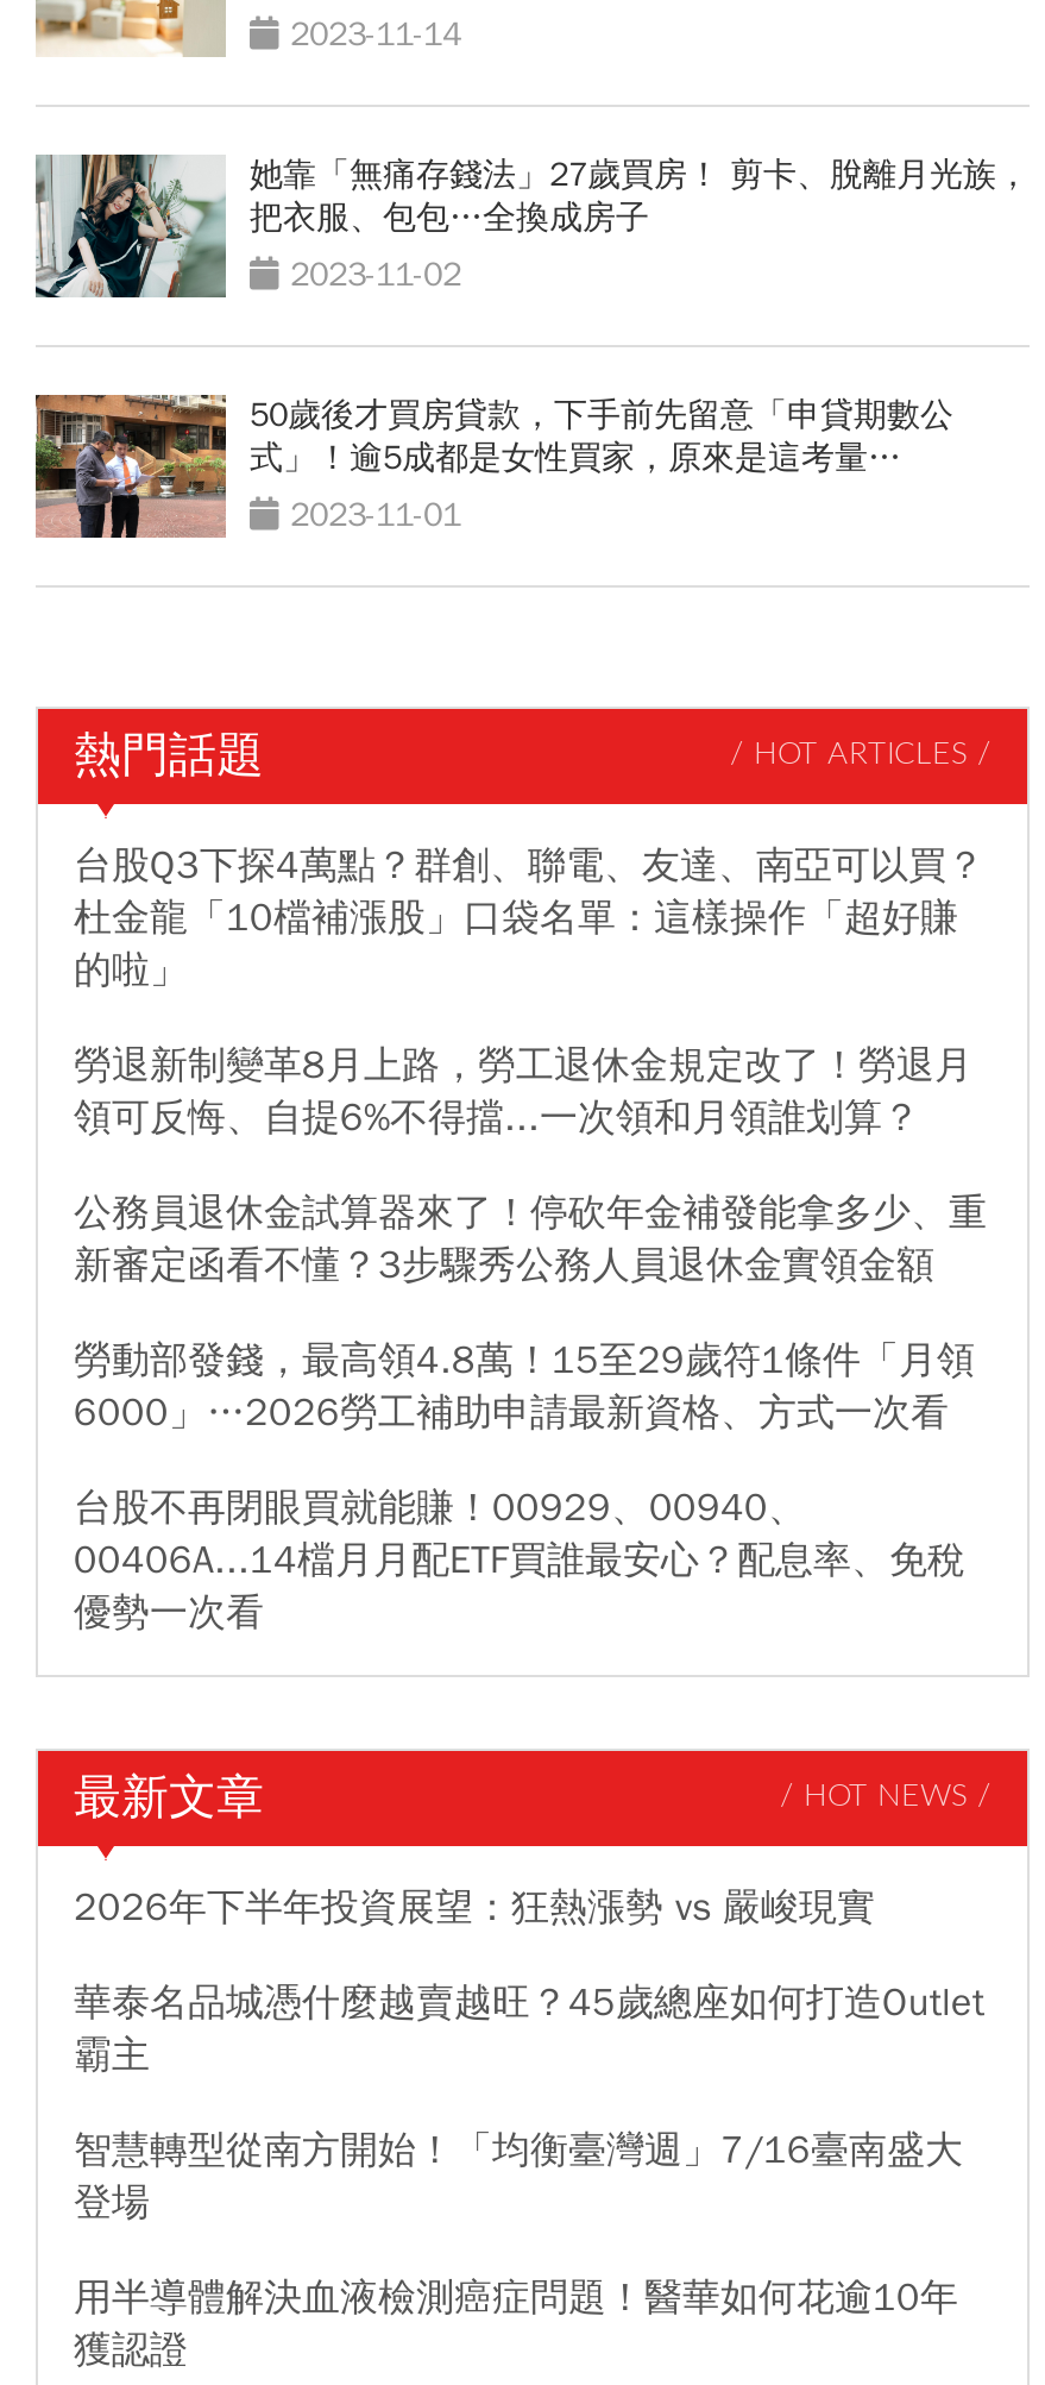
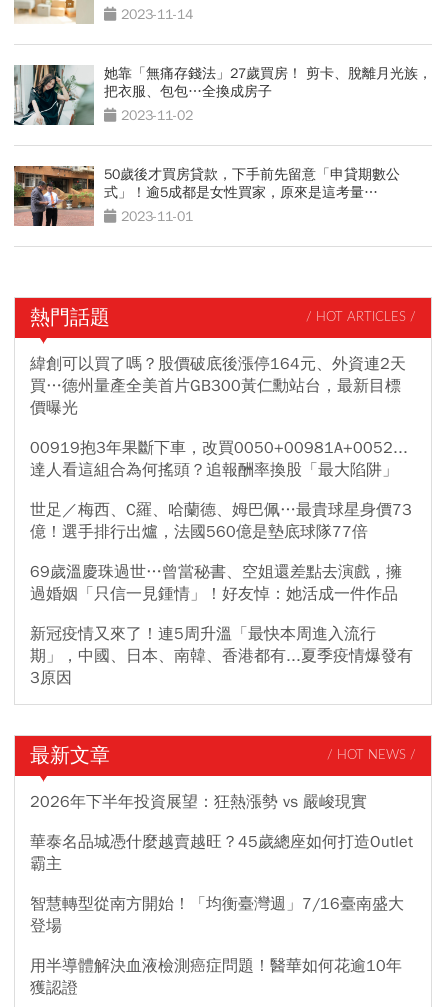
[74,842,984,994] 台股Q3下探4萬點？群創、聯電、友達、南亞可以買？ | 杜金龍「10檔補漲股」口袋名單：這樣操作「超好賺 | 的啦」 -> [30,354,406,418] 緯創可以買了嗎？股價破底後漲停164元、外資連2天 | 買…德州量產全美首片GB300黃仁勳站台，最新目標 | 價曝光
[74,1042,972,1141] 勞退新制變革8月上路，勞工退休金規定改了！勞退月 | 領可反悔、自提6%不得擋...一次領和月領誰划算？ -> [30,438,408,480] 00919抱3年果斷下車，改買0050+00981A+0052... | 達人看這組合為何搖頭？追報酬率換股「最大陷阱」
[74,1189,987,1289] 公務員退休金試算器來了！停砍年金補發能拿多少、重 | 新審定函看不懂？3步驟秀公務人員退休金實領金額 -> [30,500,412,542] 世足／梅西、C羅、哈蘭德、姆巴佩…最貴球星身價73 | 億！選手排行出爐，法國560億是墊底球隊77倍
[74,1337,975,1436] 勞動部發錢，最高領4.8萬！15至29歲符1條件「月領 | 6000」…2026勞工補助申請最新資格、方式一次看 -> [30,562,402,604] 69歲溫慶珠過世…曾當秘書、空姐還差點去演戲，擁 | 過婚姻「只信一見鍾情」！好友悼：她活成一件作品
[74,1484,965,1636] 台股不再閉眼買就能賺！00929、00940、 | 00406A...14檔月月配ETF買誰最安心？配息率、免稅 | 優勢一次看 -> [30,624,413,688] 新冠疫情又來了！連5周升溫「最快本周進入流行 | 期」，中國、日本、南韓、香港都有...夏季疫情爆發有 | 3原因

